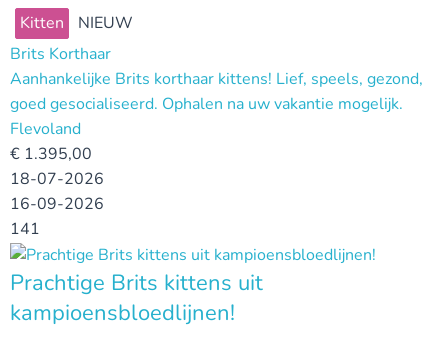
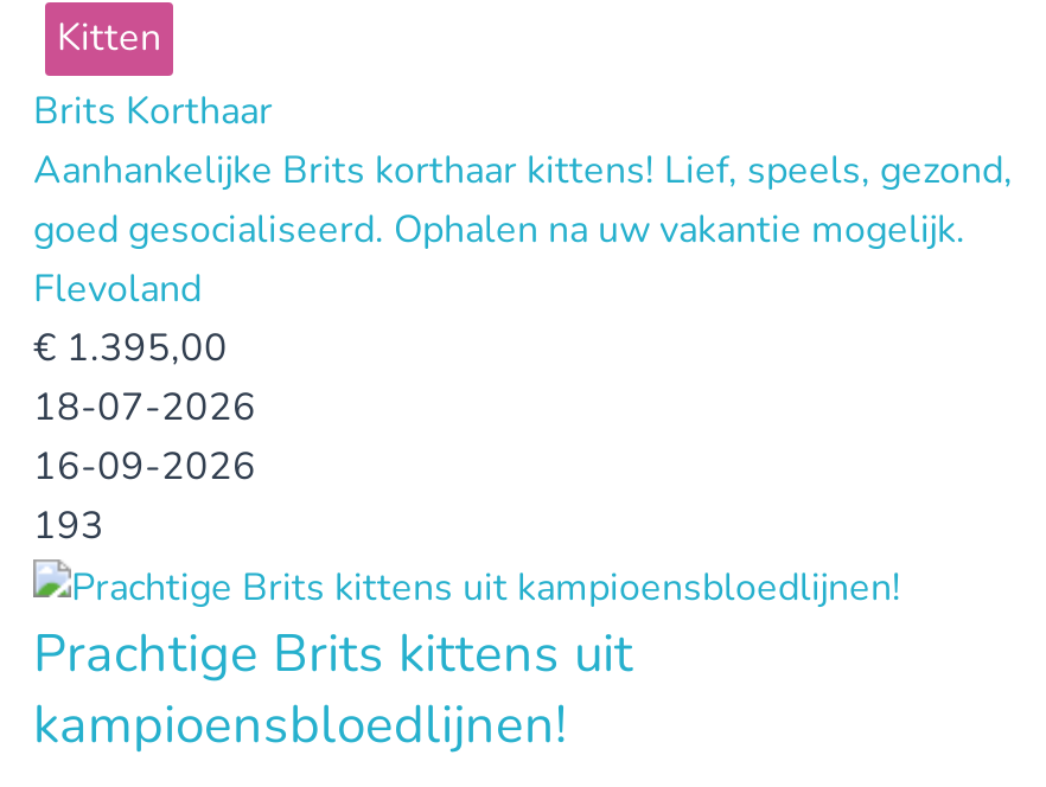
[78,12,133,34] NIEUW -> none
[10,218,40,240] 141 -> [33,500,104,552] 193

